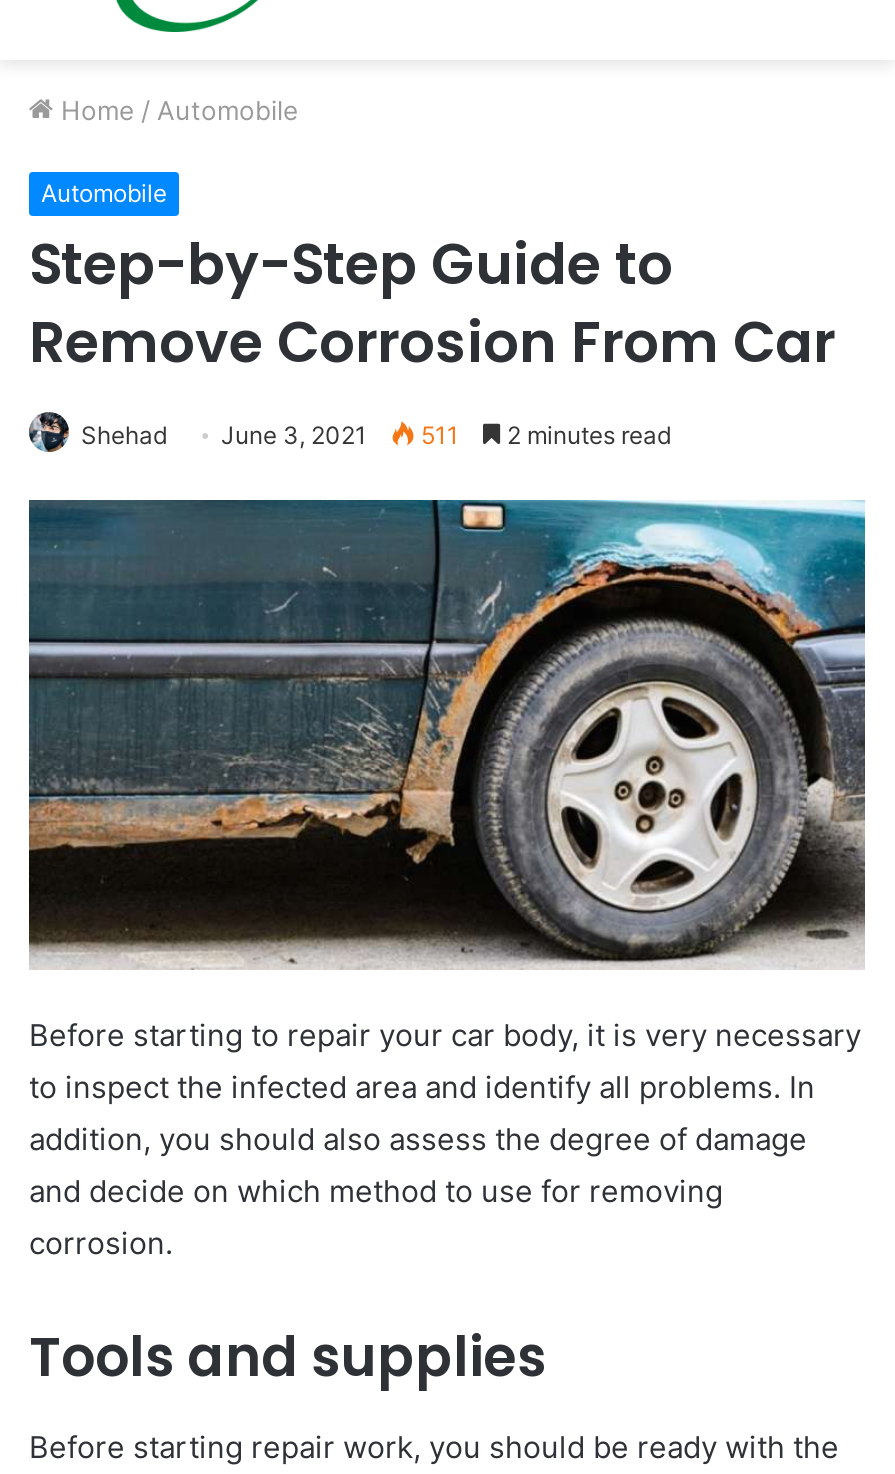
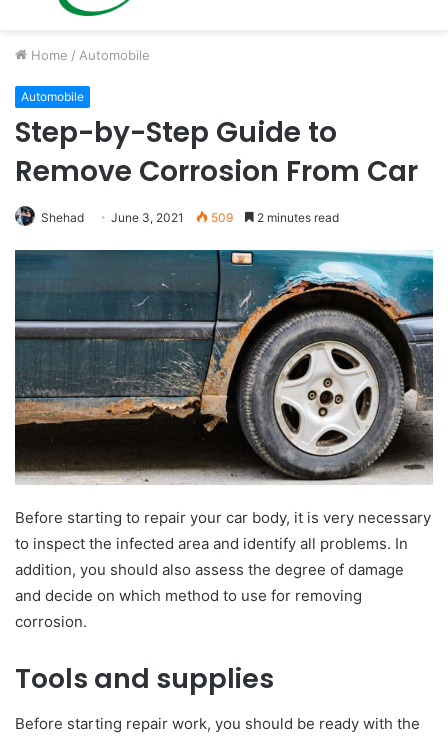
[81,420,671,450] Shehad June 3, 2021 511 2 minutes read -> [41,210,339,225] Shehad June 3, 2021 509 2 minutes read

